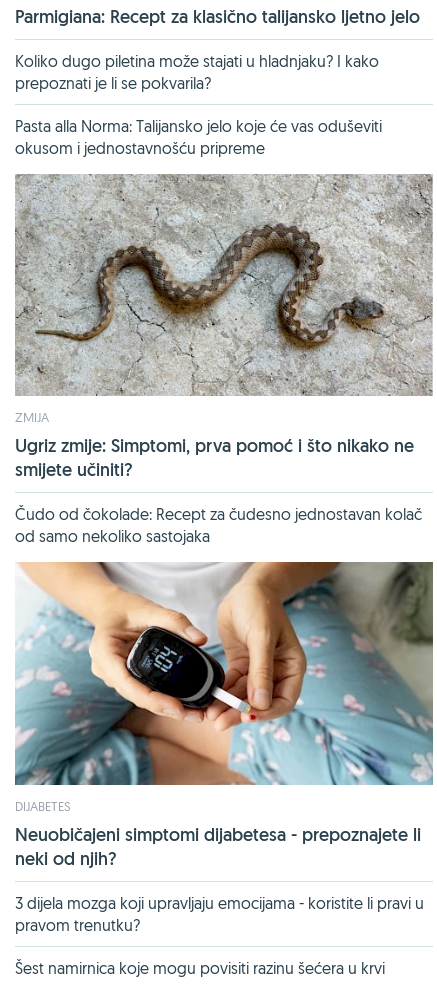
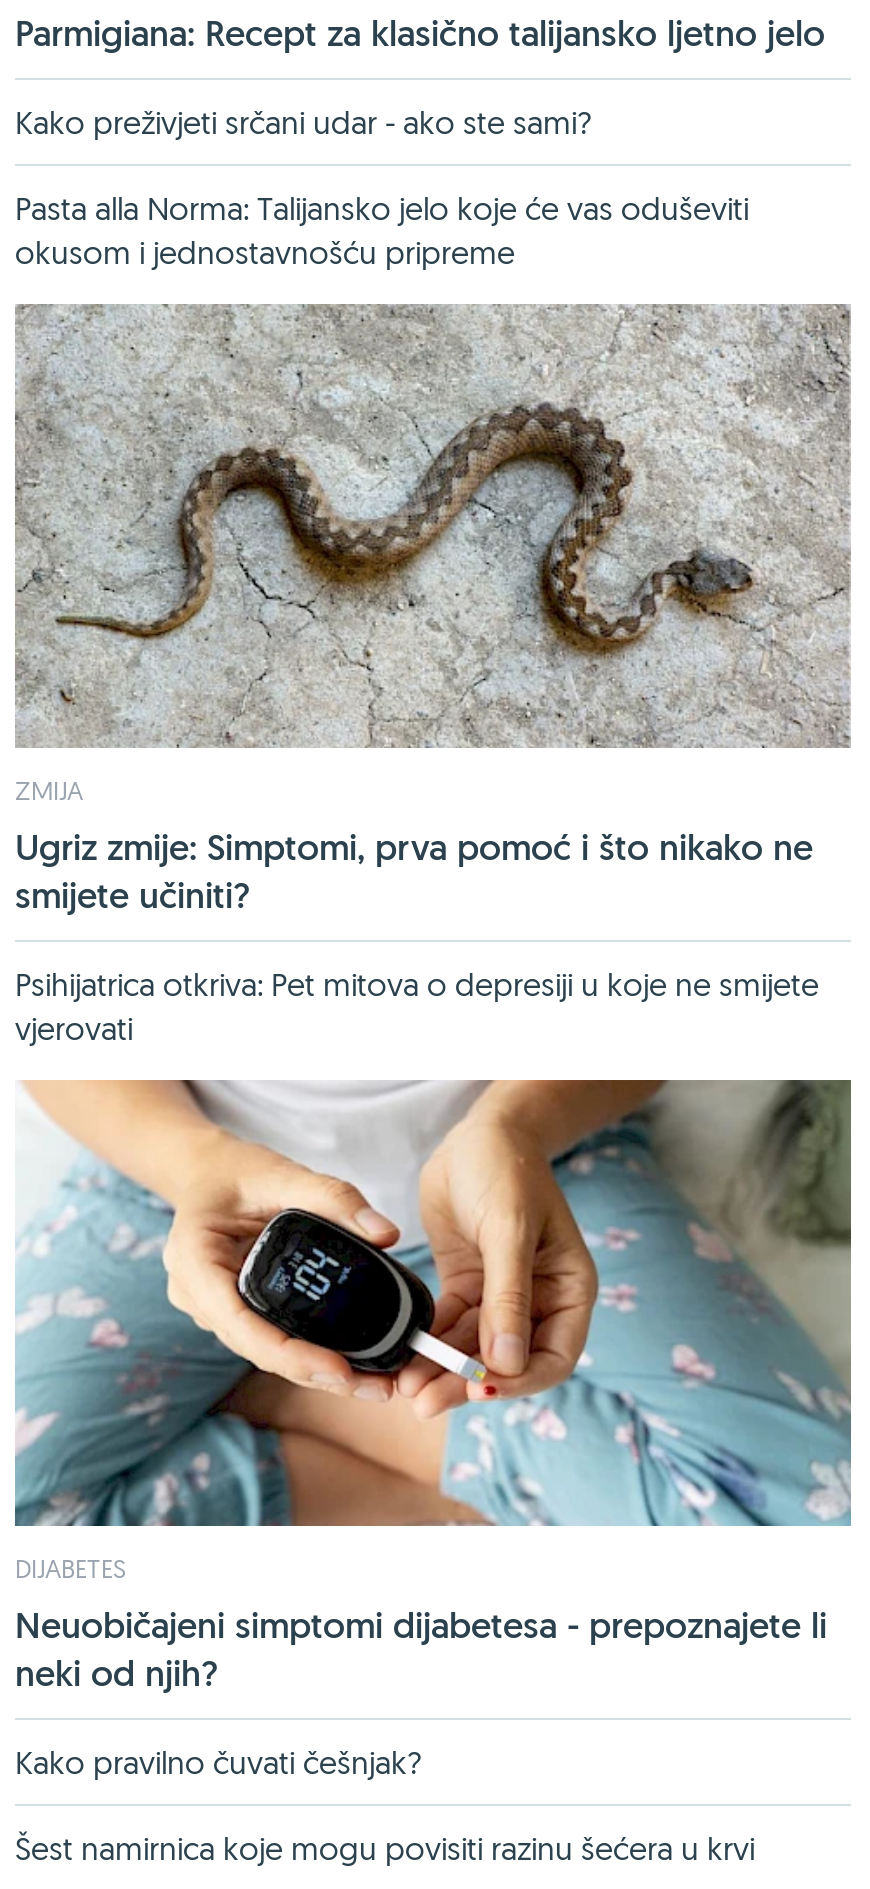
[15,51,379,93] Koliko dugo piletina može stajati u hladnjaku? I kako | prepoznati je li se pokvarila? -> [15,101,591,141] Kako preživjeti srčani udar - ako ste sami?
[15,504,422,546] Čudo od čokolade: Recept za čudesno jednostavan kolač | od samo nekoliko sastojaka -> [15,965,819,1049] Psihijatrica otkriva: Pet mitova o depresiji u koje ne smijete | vjerovati
[15,893,424,935] 3 dijela mozga koji upravljaju emocijama - koristite li pravi u | pravom trenutku? -> [15,1743,421,1783] Kako pravilno čuvati češnjak?

